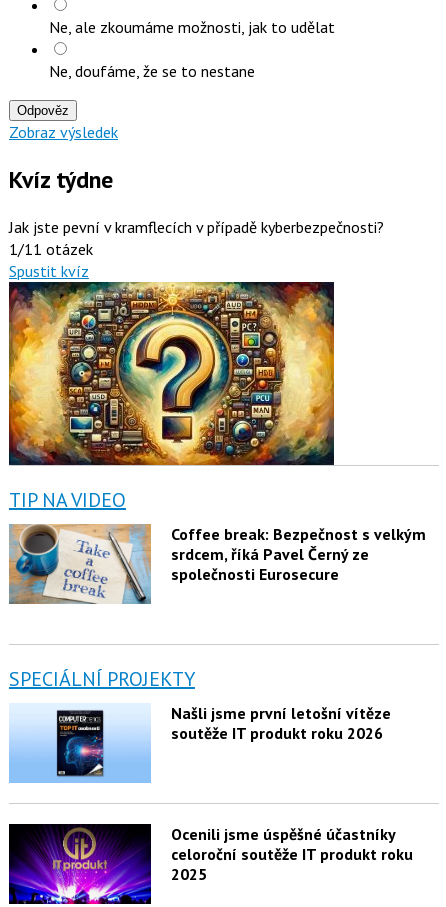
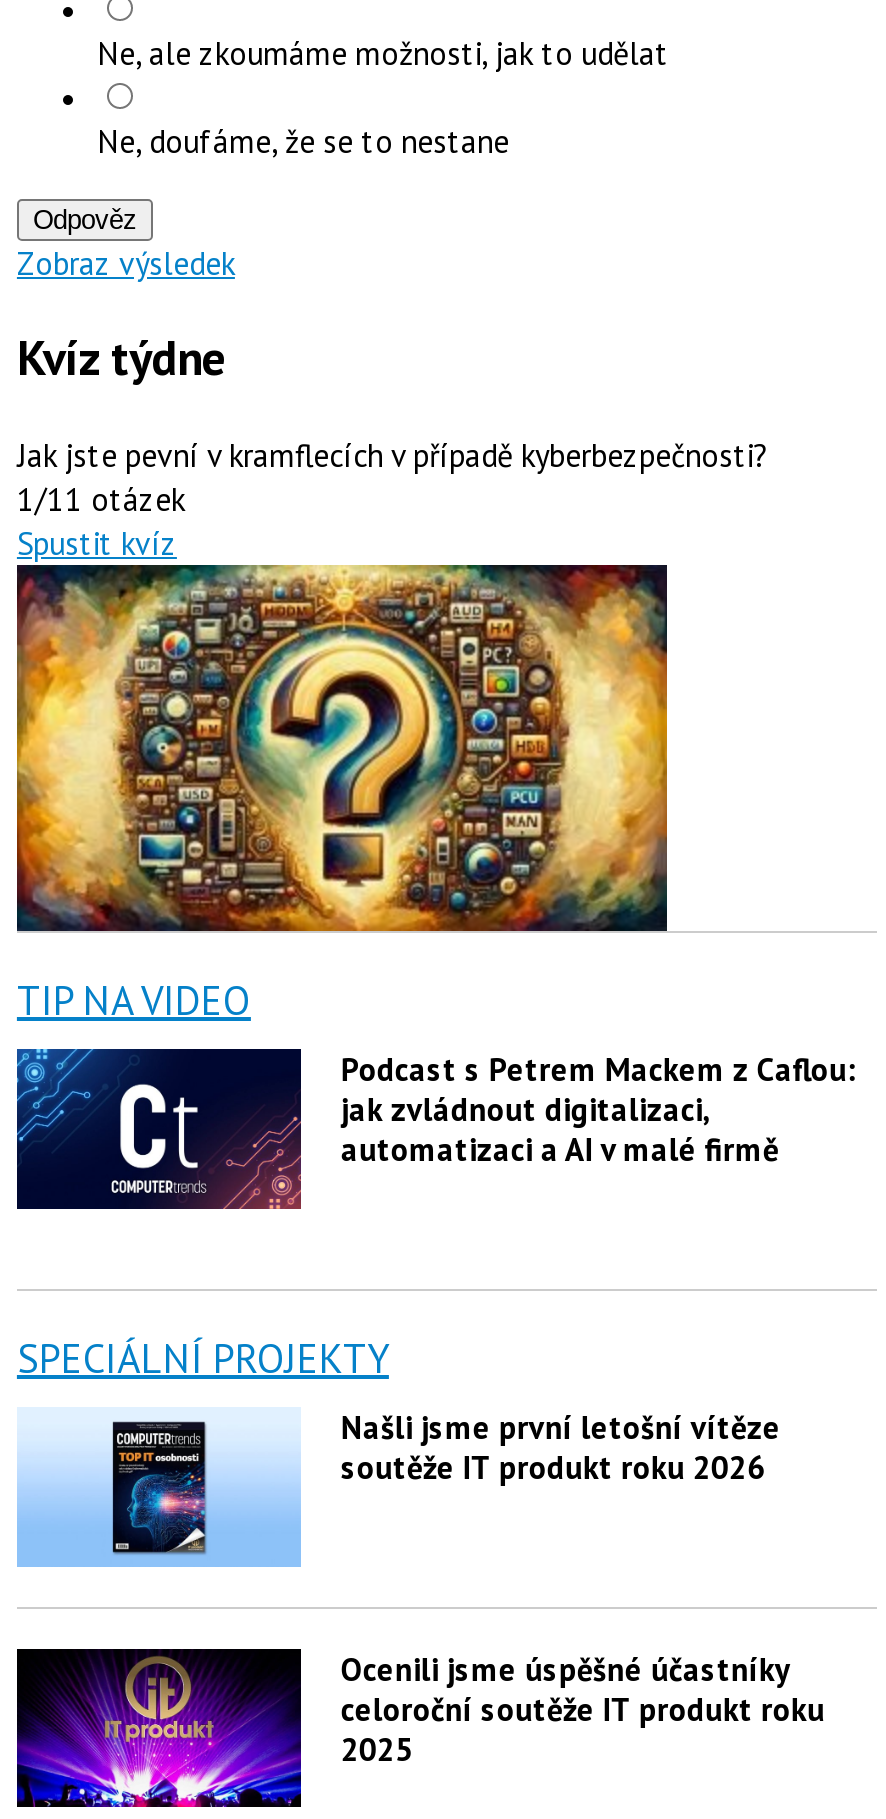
[8,523,426,605] [image] | Coffee break: Bezpečnost s velkým | srdcem, říká Pavel Černý ze | společnosti Eurosecure -> [15,1046,855,1212] [image] | Podcast s Petrem Mackem z Caflou: | jak zvládnout digitalizaci, | automatizaci a AI v malé firmě

